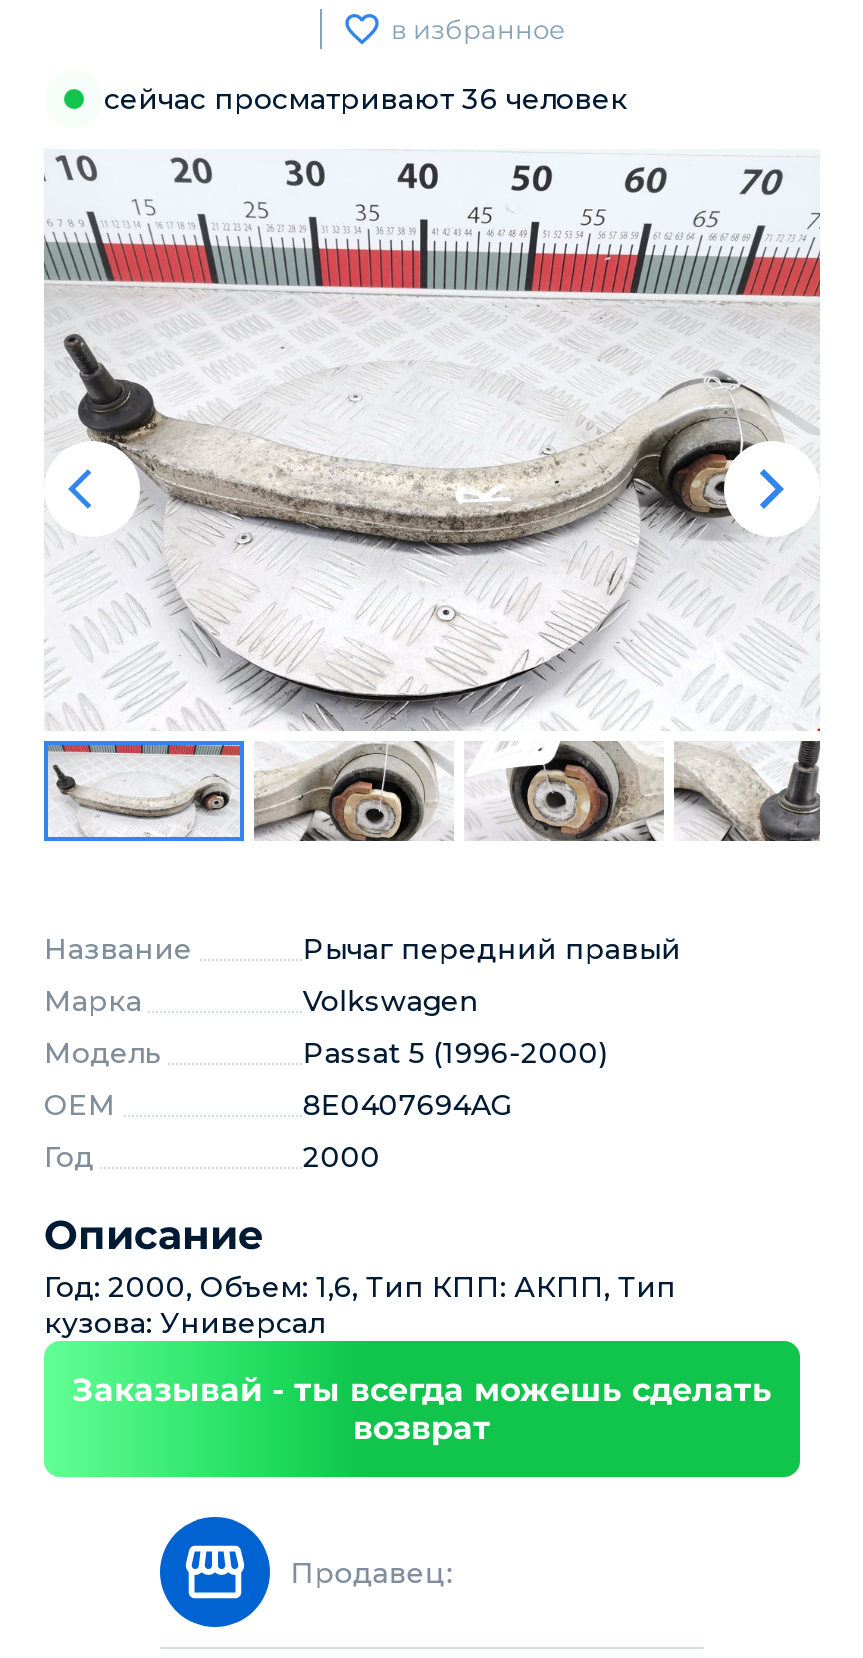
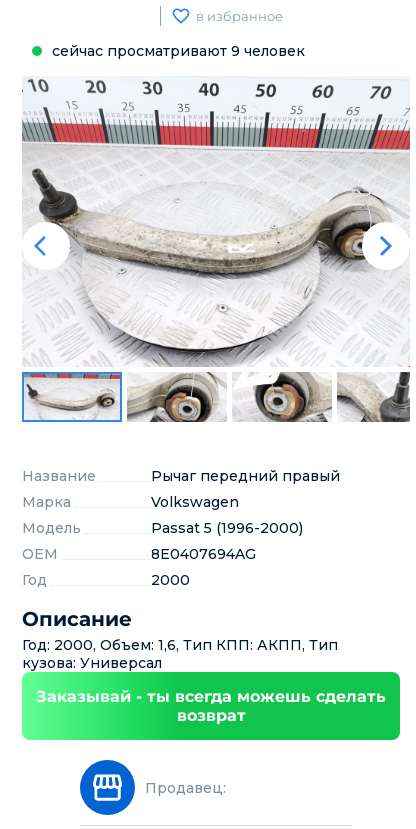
[104,81,628,117] сейчас просматривают 36 человек -> [52,42,305,60] сейчас просматривают 9 человек

